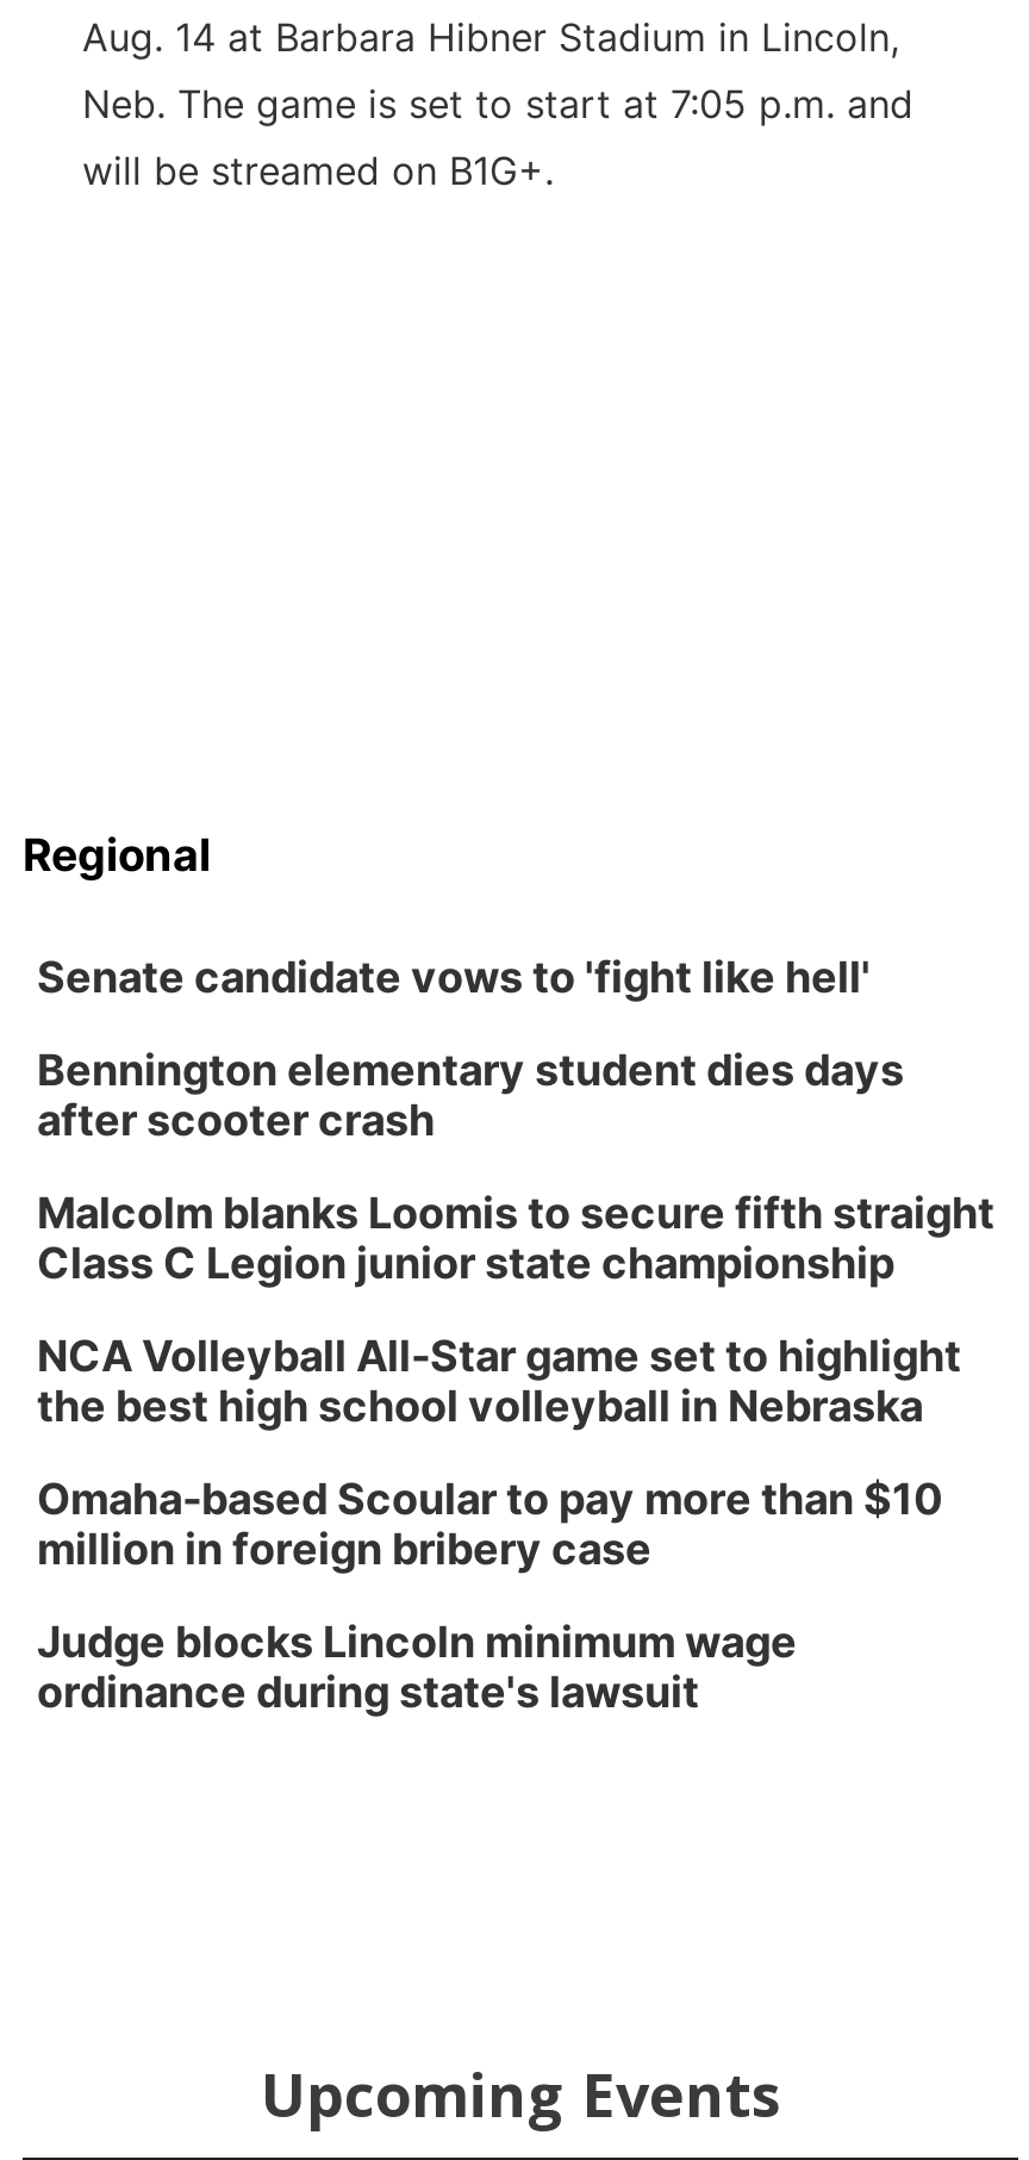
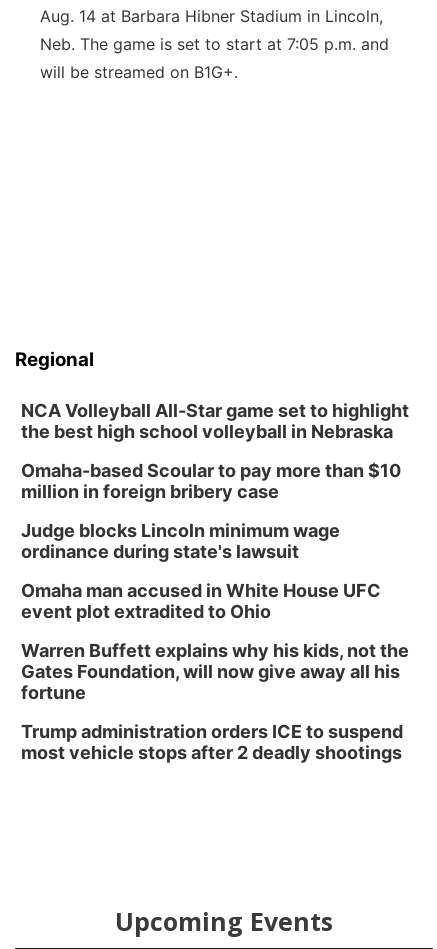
[37,952,994,1288] Senate candidate vows to 'fight like hell' | Bennington elementary student dies days | after scooter crash | Malcolm blanks Loomis to secure fifth straight | Class C Legion junior state championship -> none
moved [37,1331,961,1717] -> [21,400,409,562]: NCA Volleyball All-Star game set to highlight | the best high school volleyball in Nebraska | Omaha-based Scoular to pay more than $10 | million in foreign bribery case | Judge blocks Lincoln minimum wage | ordinance during state's lawsuit
none -> [21,580,409,763] Omaha man accused in White House UFC | event plot extradited to Ohio | Warren Buffett explains why his kids, not the | Gates Foundation, will now give away all his | fortune | Trump administration orders ICE to suspend | most vehicle stops after 2 deadly shootings

